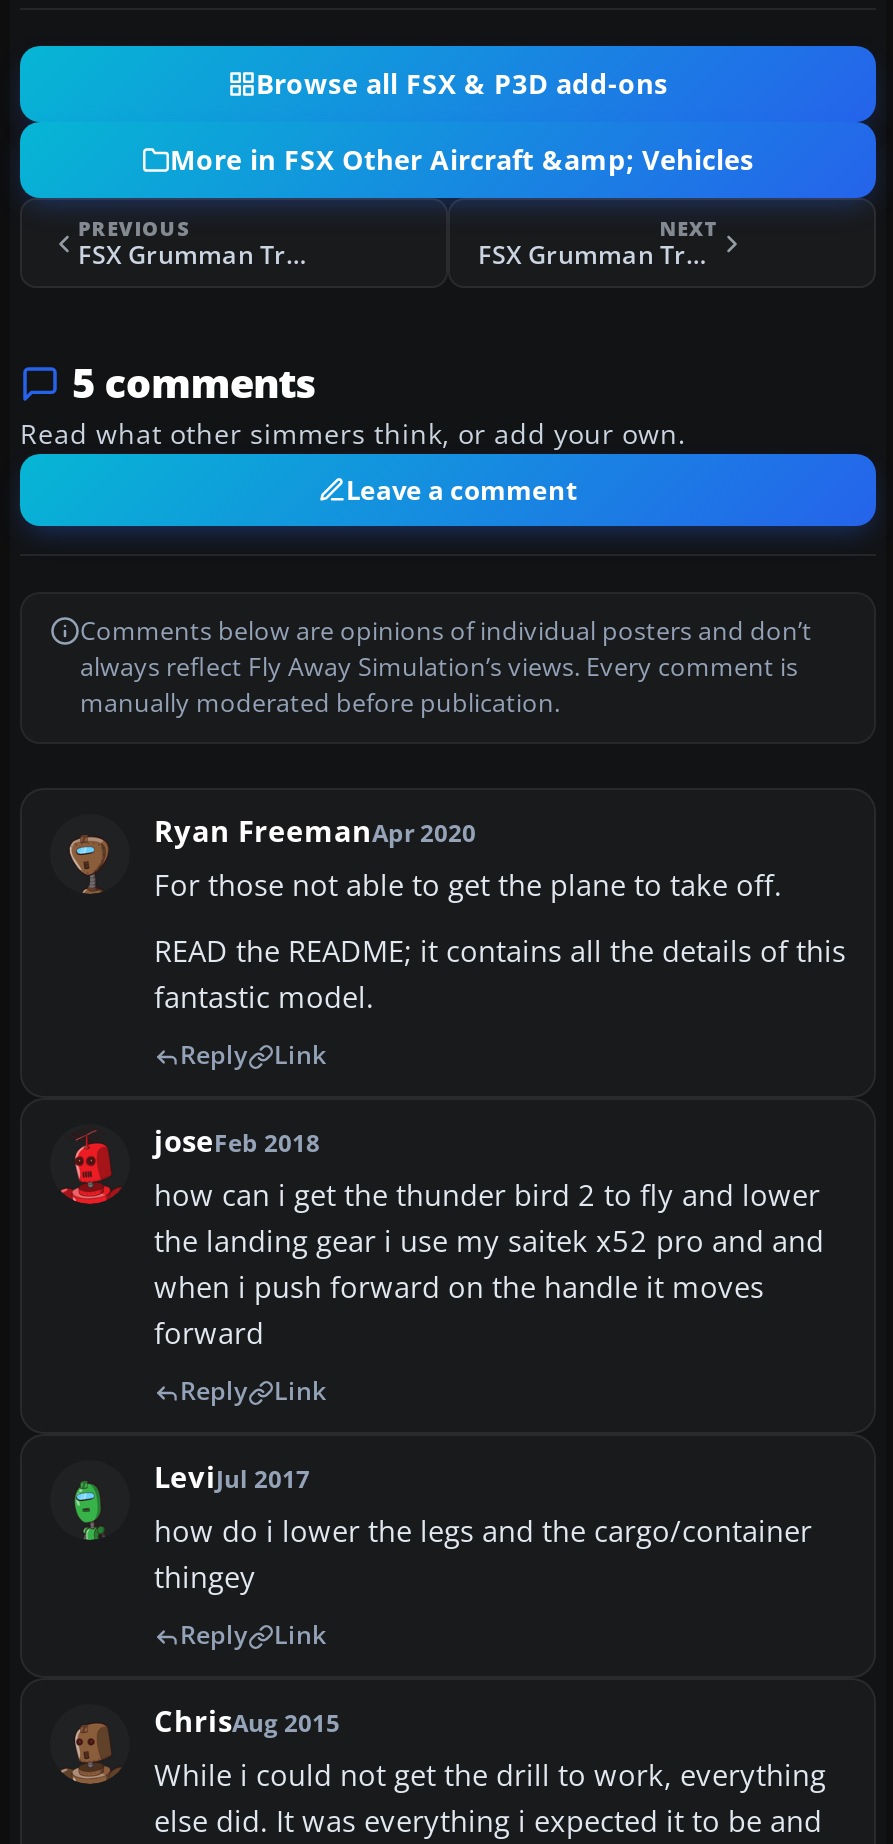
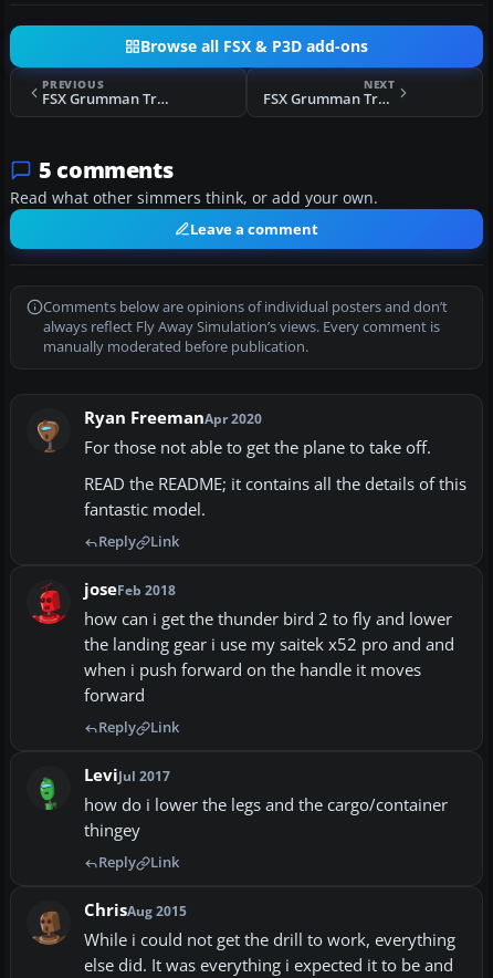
[170,142,754,178] More in FSX Other Aircraft &amp; Vehicles -> none

